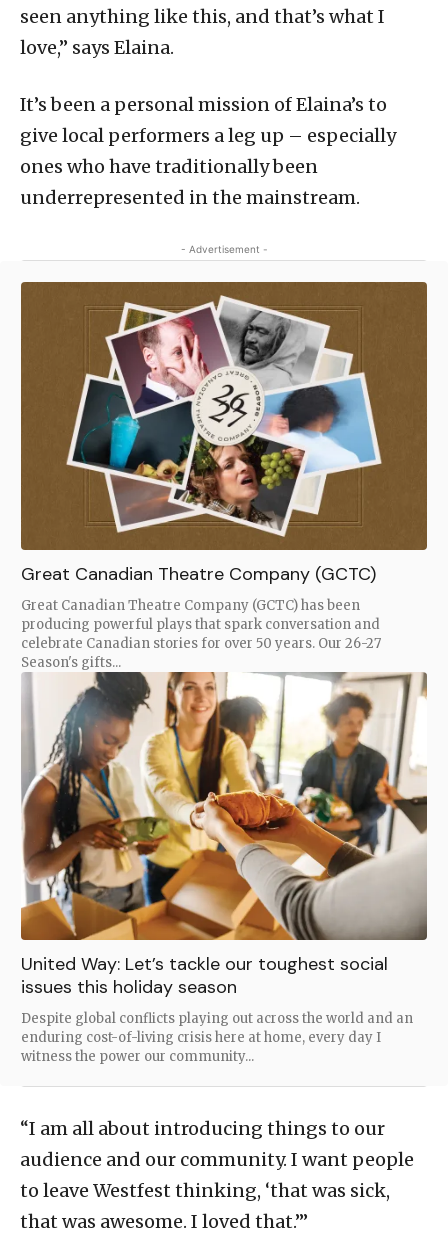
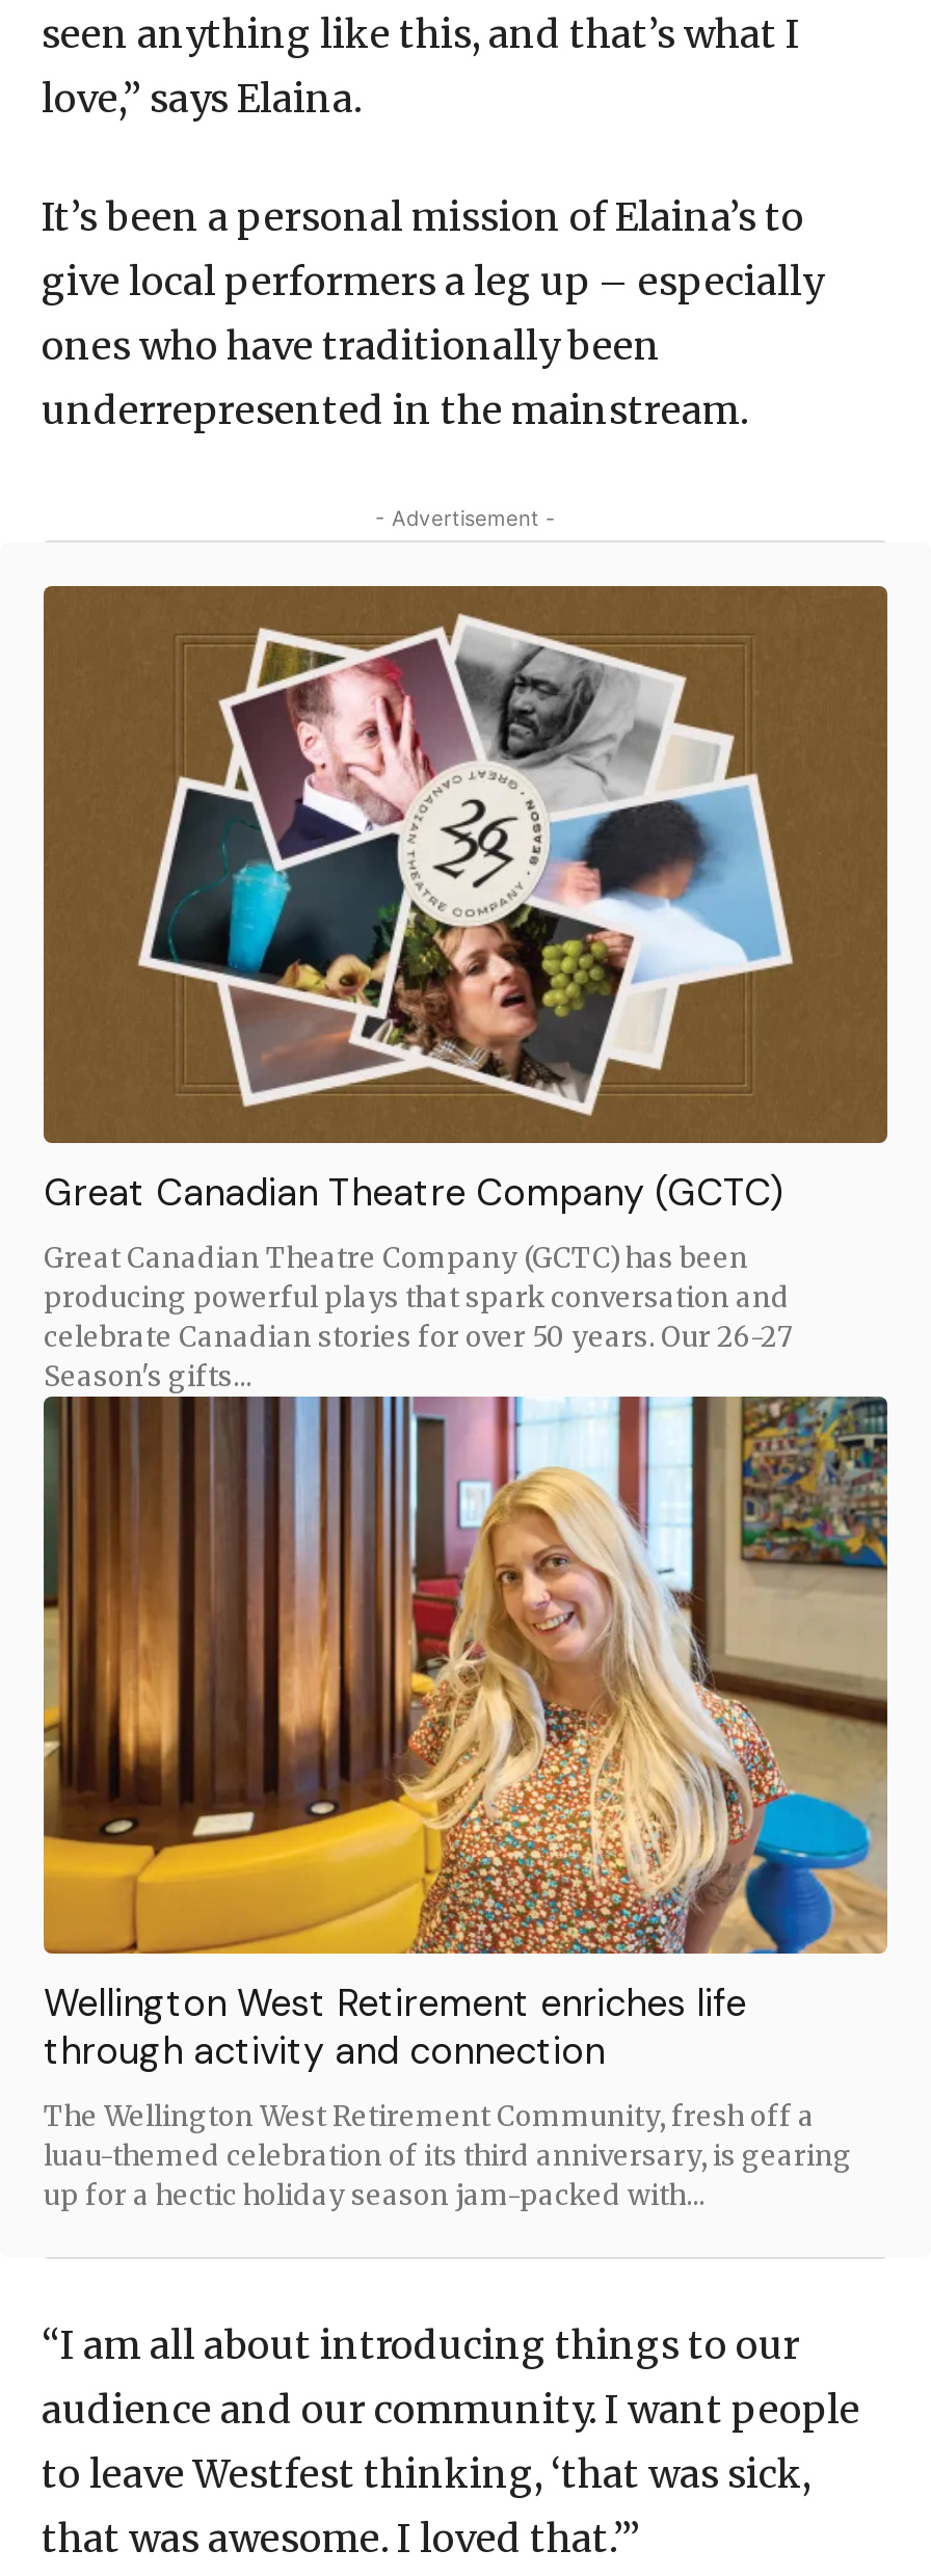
[21,671,428,999] [image] | United Way: Let’s tackle our toughest social | issues this holiday season -> [42,1395,889,2076] [image] | Wellington West Retirement enriches life | through activity and connection
[21,1010,413,1065] Despite global conflicts playing out across the world and an | enduring cost-of-living crisis here at home, every day I | witness the power our community... -> [44,2099,854,2213] The Wellington West Retirement Community, fresh off a | luau-themed celebration of its third anniversary, is gearing | up for a hectic holiday season jam-packed with...

